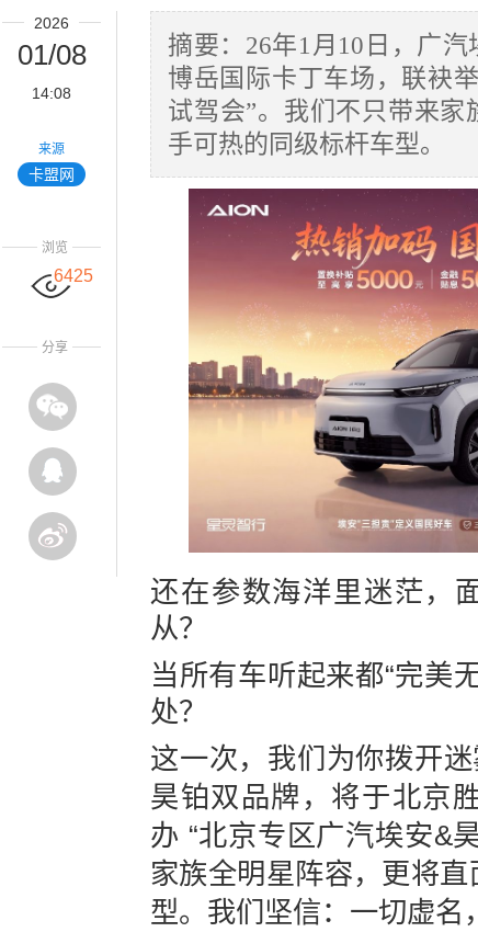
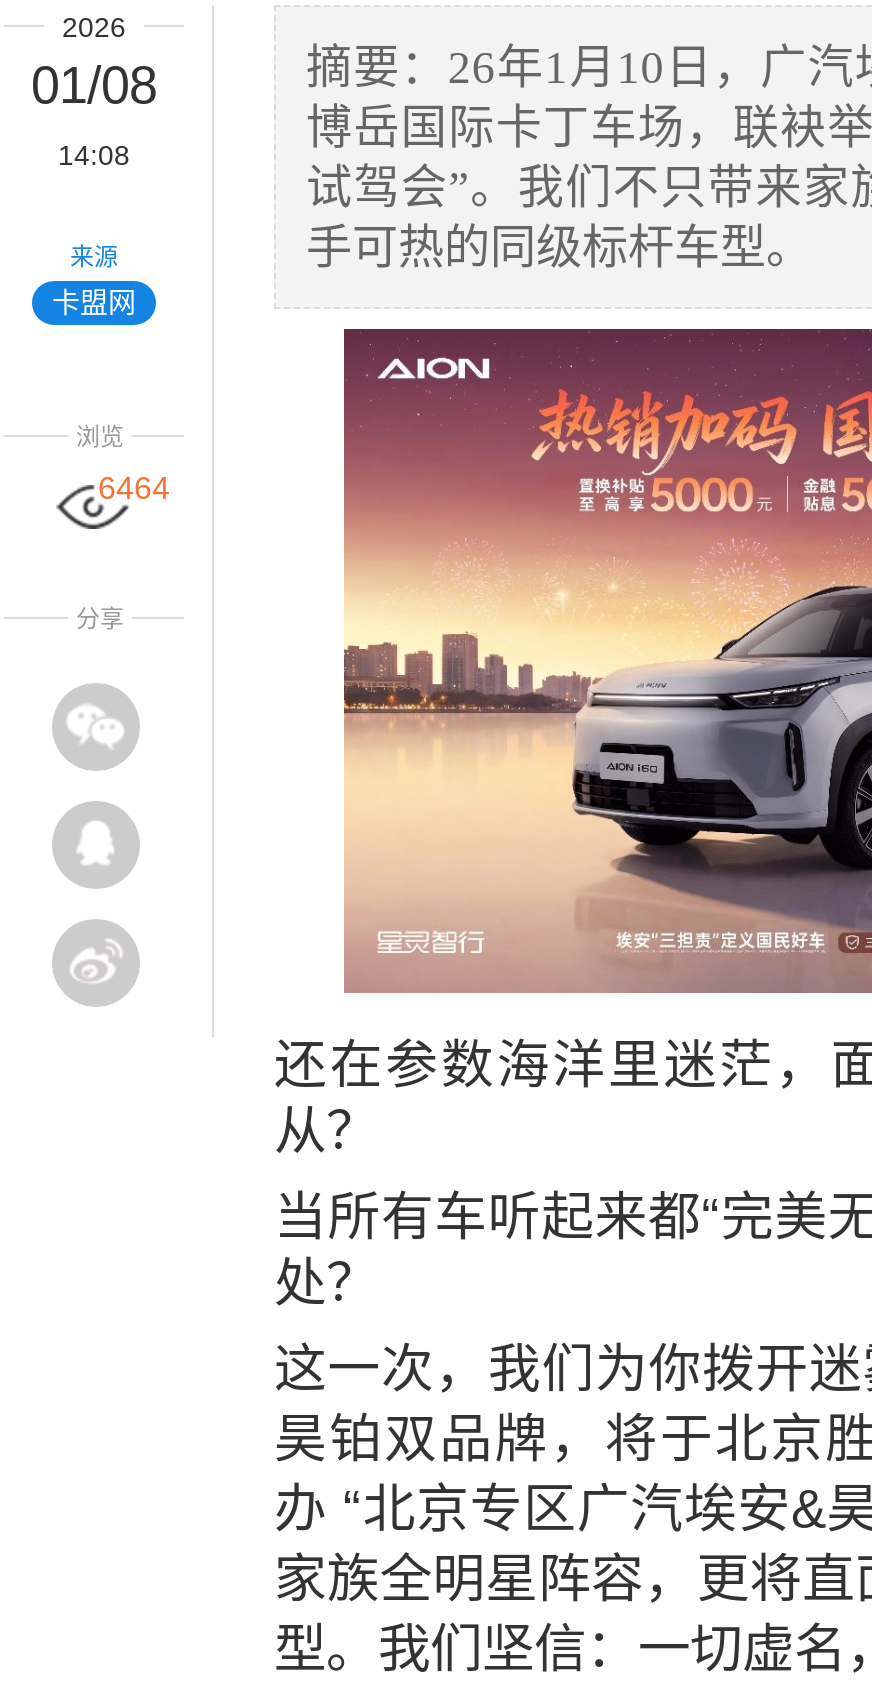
[54,266,93,285] 6425 -> [98,471,170,505] 6464

